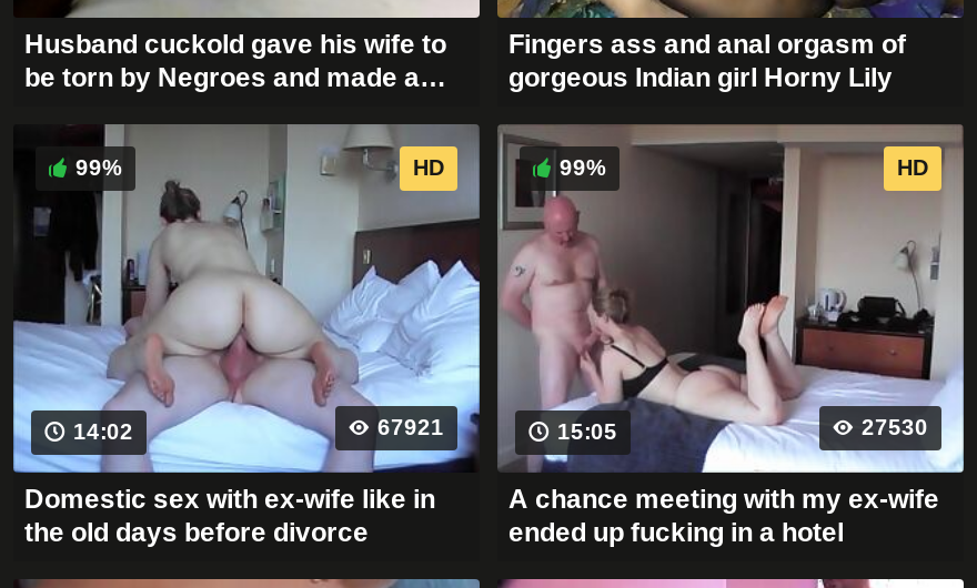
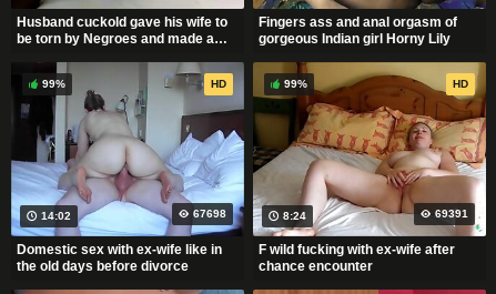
[495,124,966,468] [image] | 15:05 -> [253,62,486,234] [image] | 8:24
[377,415,444,440] 67921 -> [193,208,226,220] 67698
[862,415,928,440] 27530 -> [435,208,468,220] 69391
[508,484,939,549] A chance meeting with my ex-wife | ended up fucking in a hotel -> [259,242,455,274] F wild fucking with ex-wife after | chance encounter

